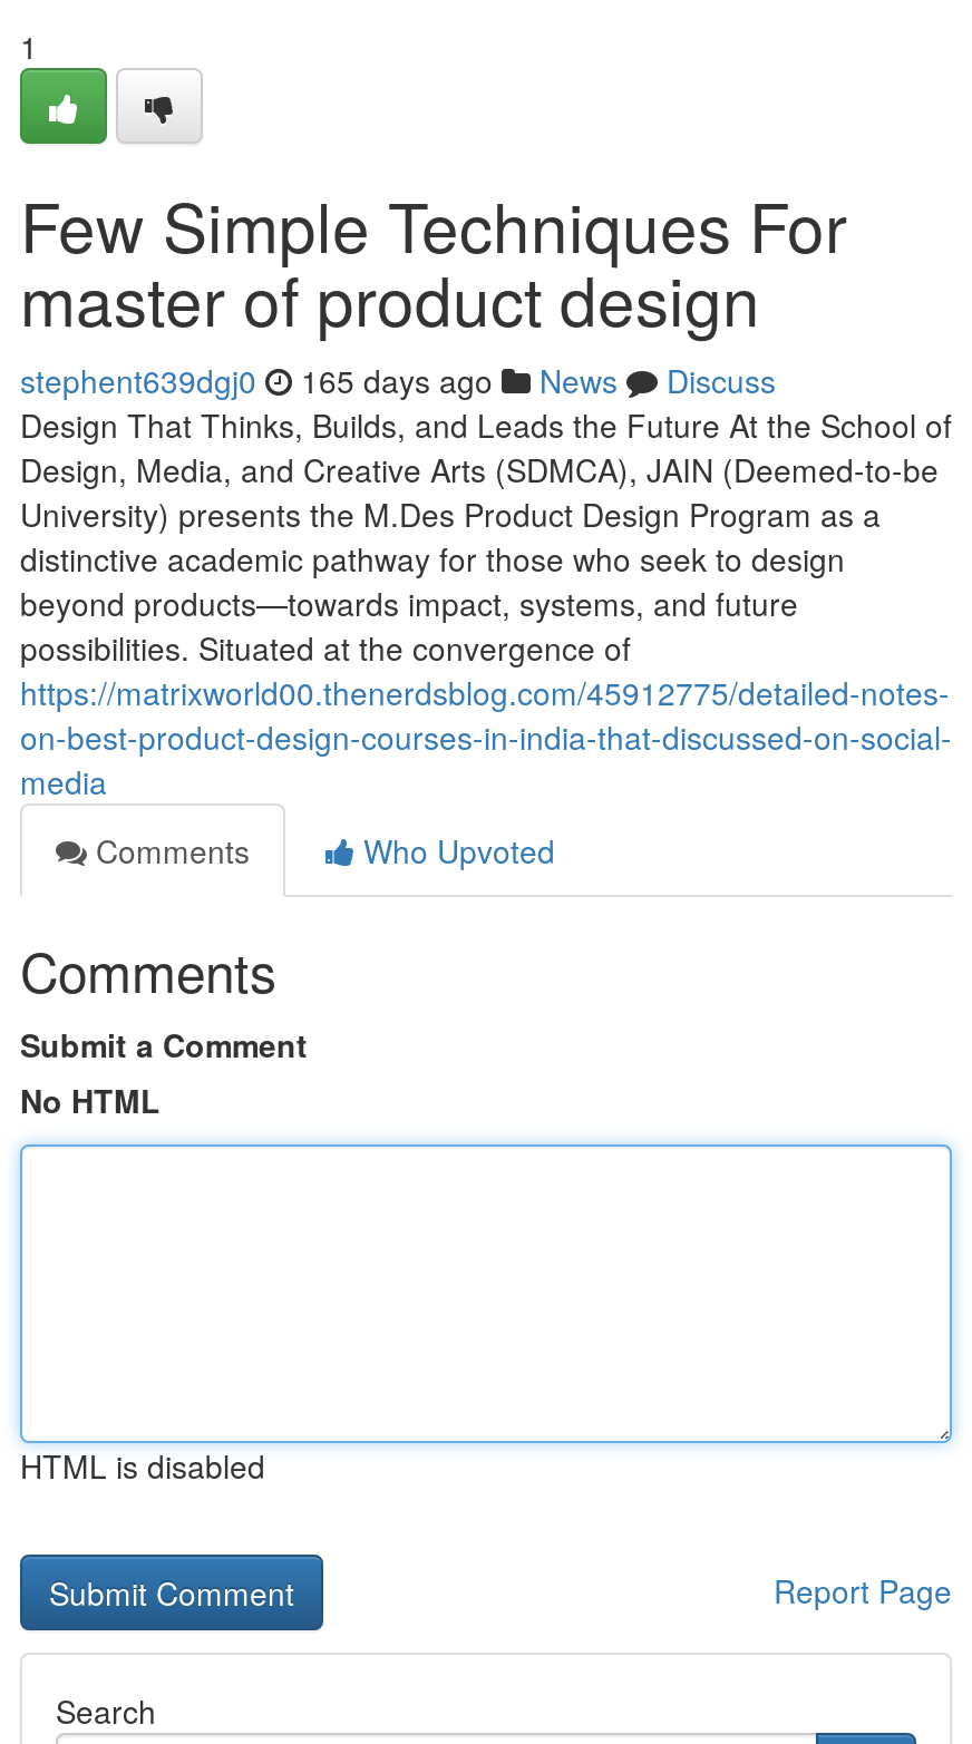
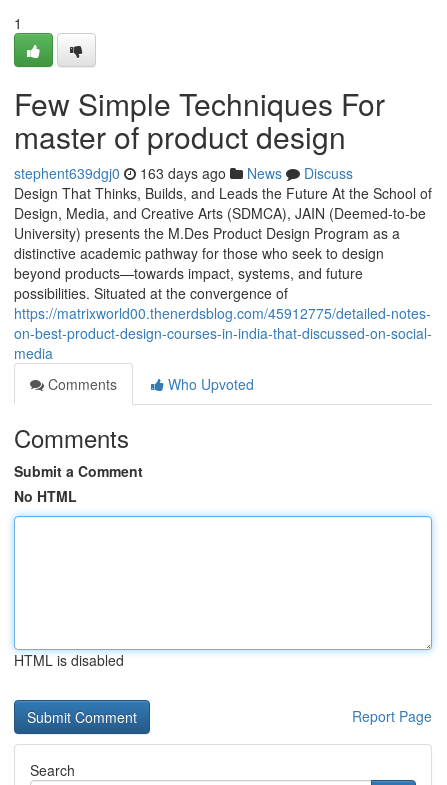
[20,358,776,402] stephent639dgj0 165 days ago News Discuss -> [14,163,353,183] stephent639dgj0 163 days ago News Discuss

